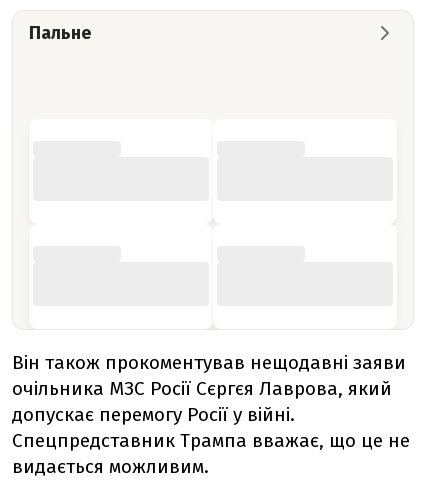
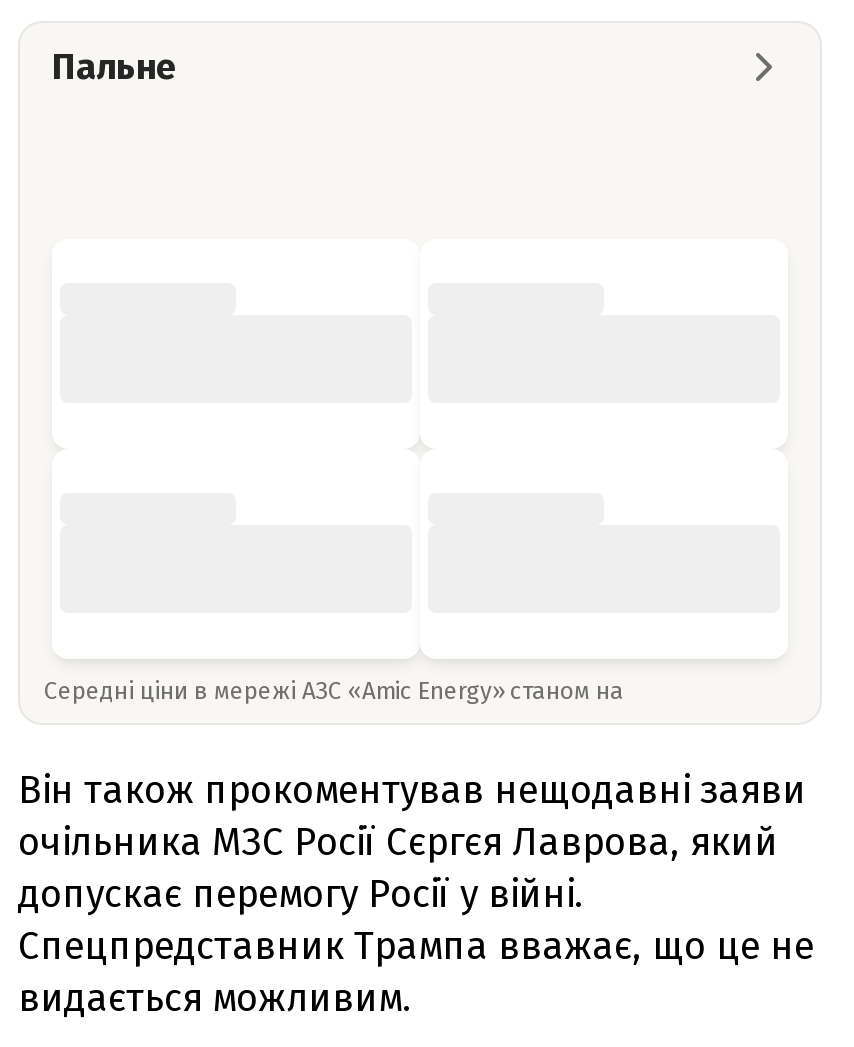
none -> [44,676,630,704] Середні ціни в мережі АЗС «Amic Energy» станом на

